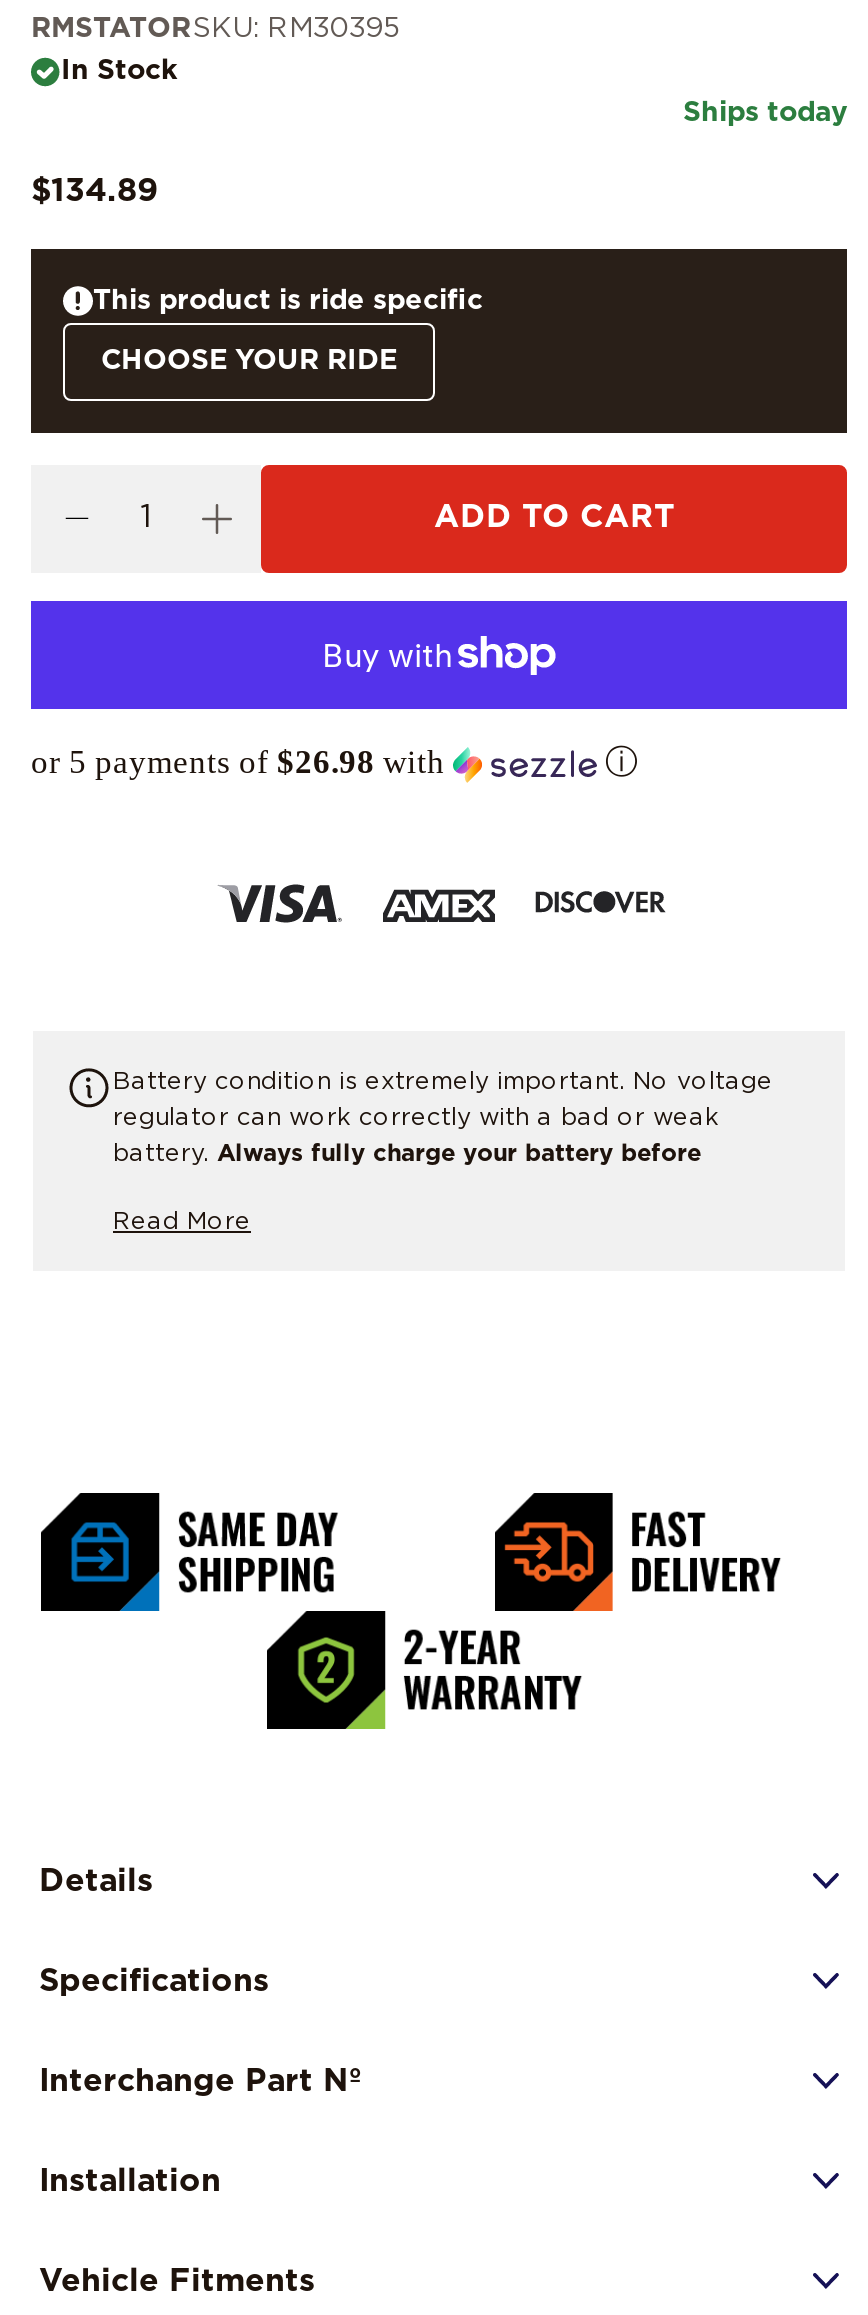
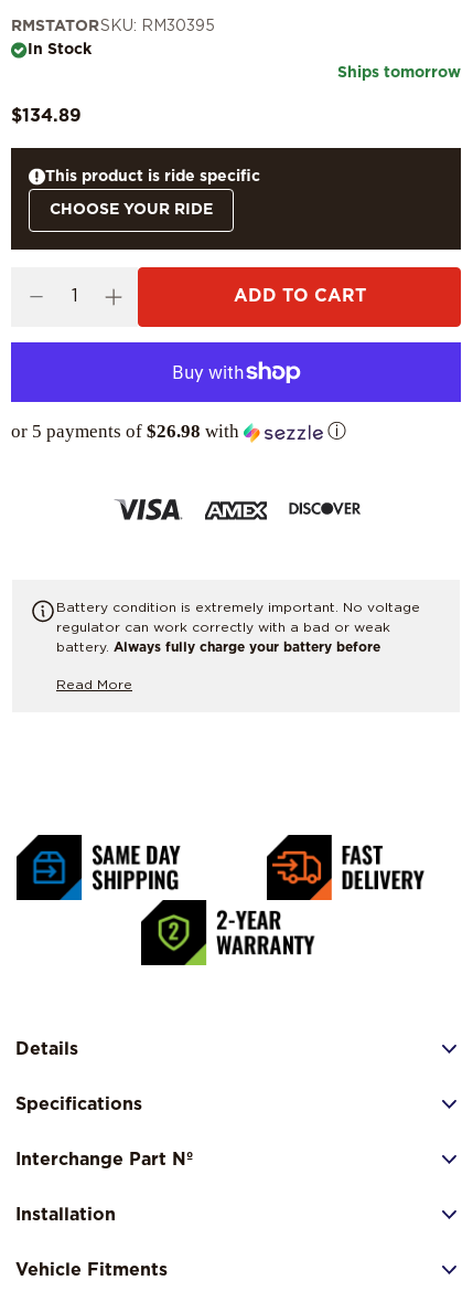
[683,98,847,126] Ships today -> [337,65,461,80] Ships tomorrow

